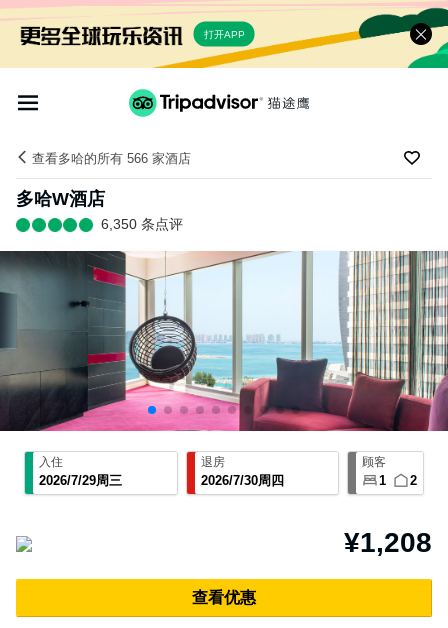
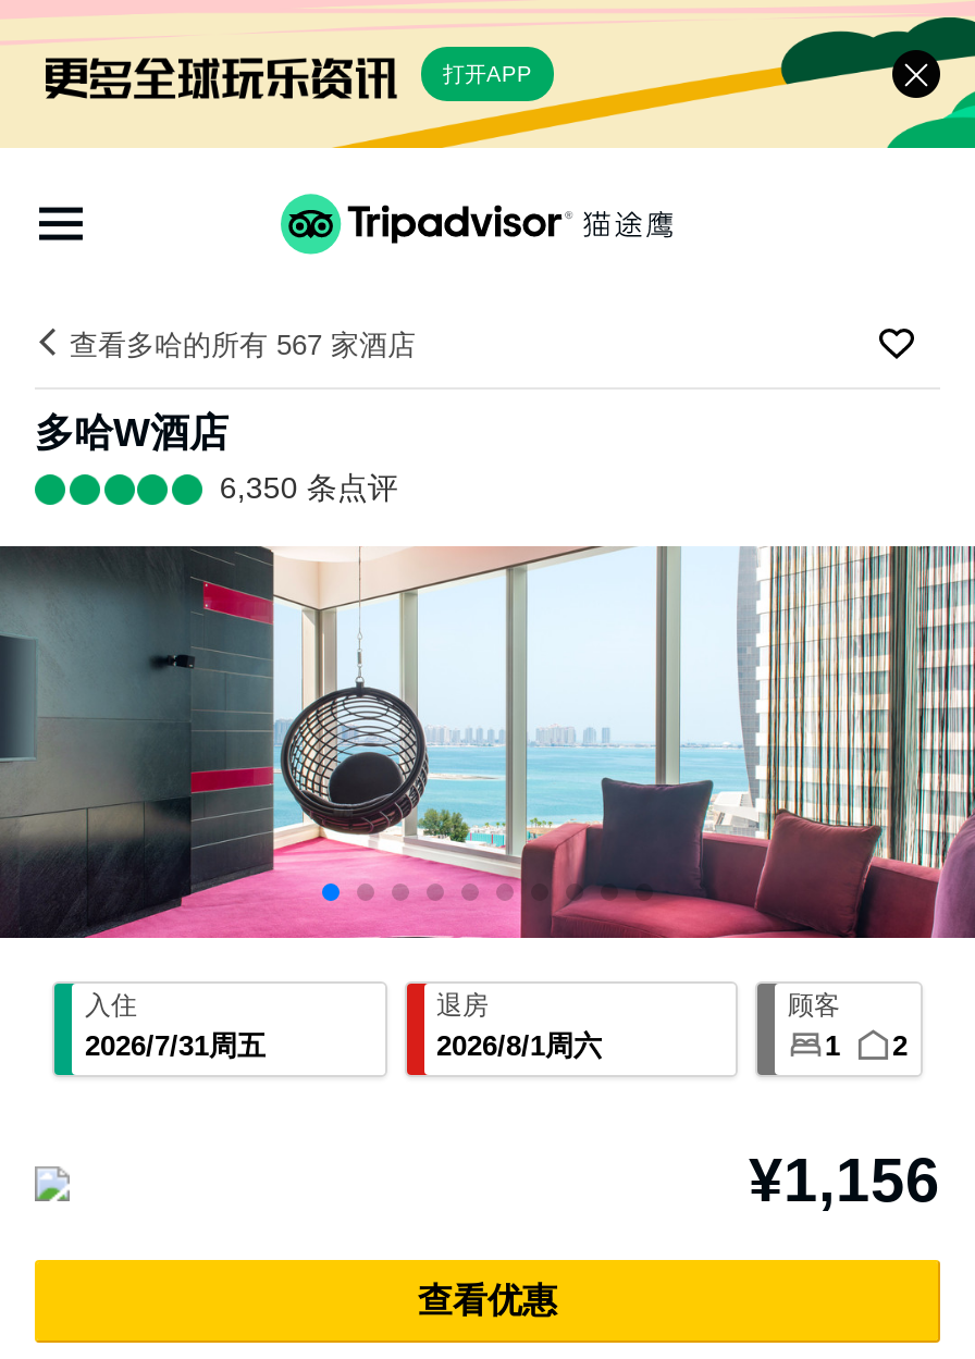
[32,151,191,166] 查看多哈的所有 566 家酒店 -> [70,329,416,362] 查看多哈的所有 567 家酒店
[39,473,122,488] 2026/7/29周三 -> [85,1030,266,1063] 2026/7/31周五
[200,473,283,488] 2026/7/30周四 -> [436,1030,602,1063] 2026/8/1周六
[344,527,432,558] ¥1,208 -> [749,1147,940,1214] ¥1,156

